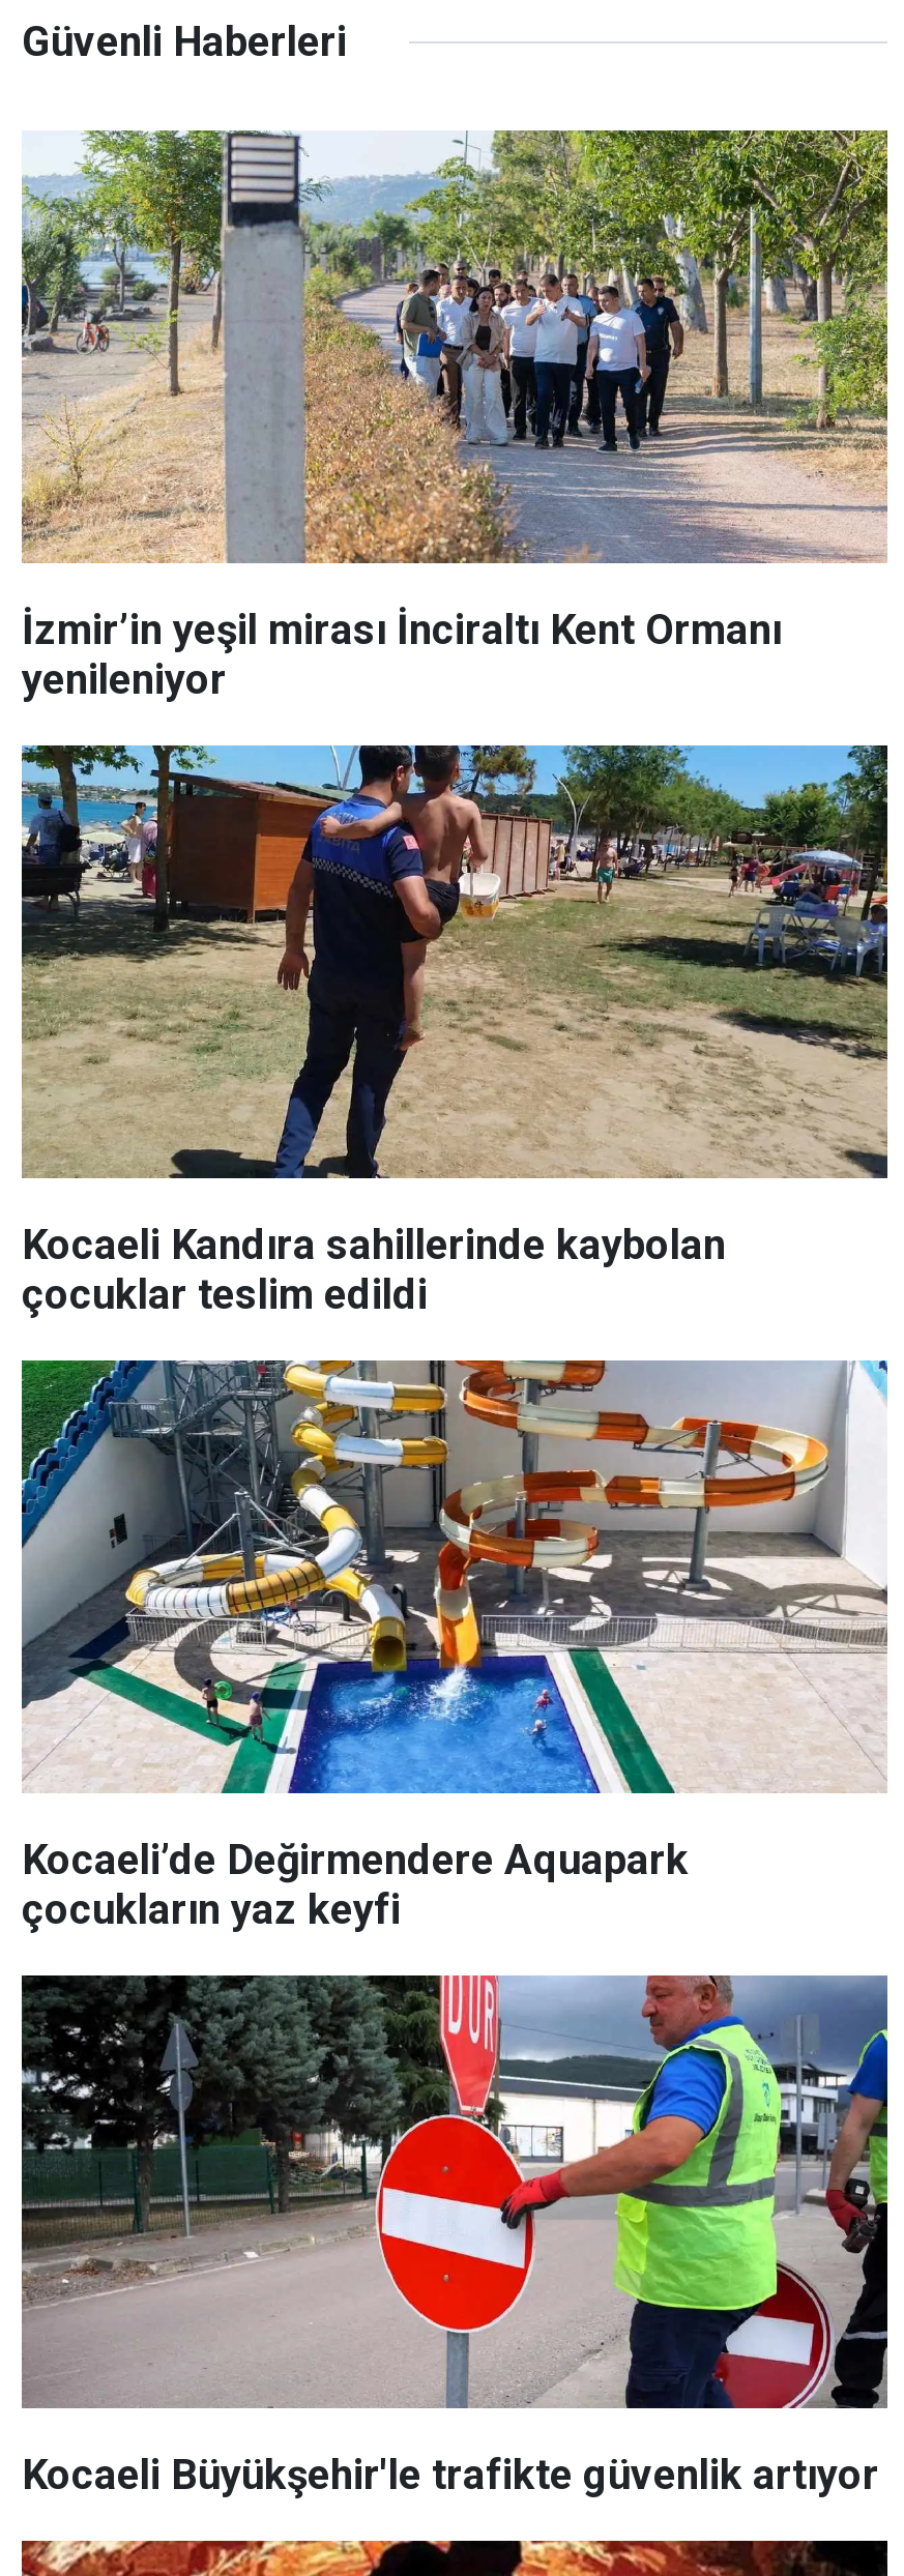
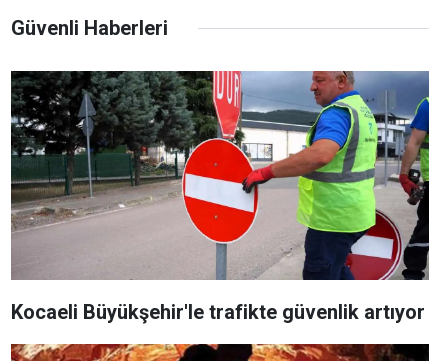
[20,128,890,704] [image] | İzmir’in yeşil mirası İnciraltı Kent Ormanı | yenileniyor -> none
[20,743,890,1319] [image] | Kocaeli Kandıra sahillerinde kaybolan | çocuklar teslim edildi -> none
[20,1358,890,1934] [image] | Kocaeli’de Değirmendere Aquapark | çocukların yaz keyfi -> none

